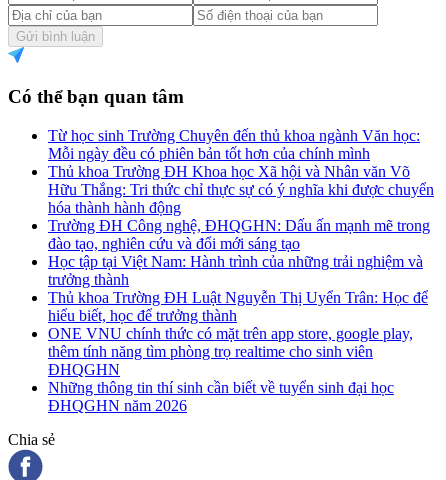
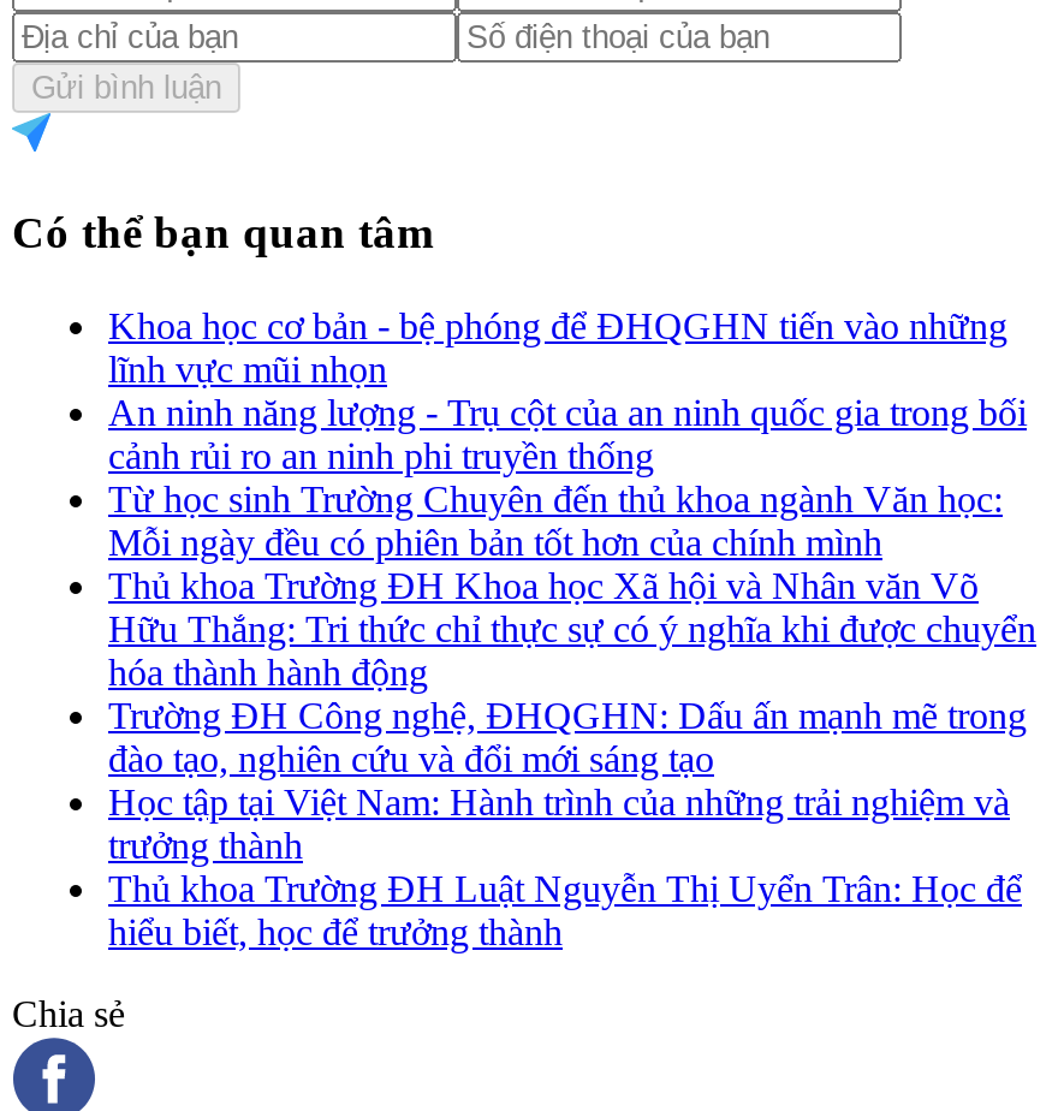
none -> [108,304,1027,475] Khoa học cơ bản - bệ phóng để ĐHQGHN tiến vào những | lĩnh vực mũi nhọn | An ninh năng lượng - Trụ cột của an ninh quốc gia trong bối | cảnh rủi ro an ninh phi truyền thống
moved [48,126,434,323] -> [108,477,1036,951]: Từ học sinh Trường Chuyên đến thủ khoa ngành Văn học: | Mỗi ngày đều có phiên bản tốt hơn của chính mình | Thủ khoa Trường ĐH Khoa học Xã hội và Nhân văn Võ | ... | Thủ khoa Trường ĐH Luật Nguyễn Thị Uyển Trân: Học để | hiểu biết, học để trưởng thành
[48,324,413,413] ONE VNU chính thức có mặt trên app store, google play, | thêm tính năng tìm phòng trọ realtime cho sinh viên | ĐHQGHN | Những thông tin thí sinh cần biết về tuyển sinh đại học | ĐHQGHN năm 2026 -> none

